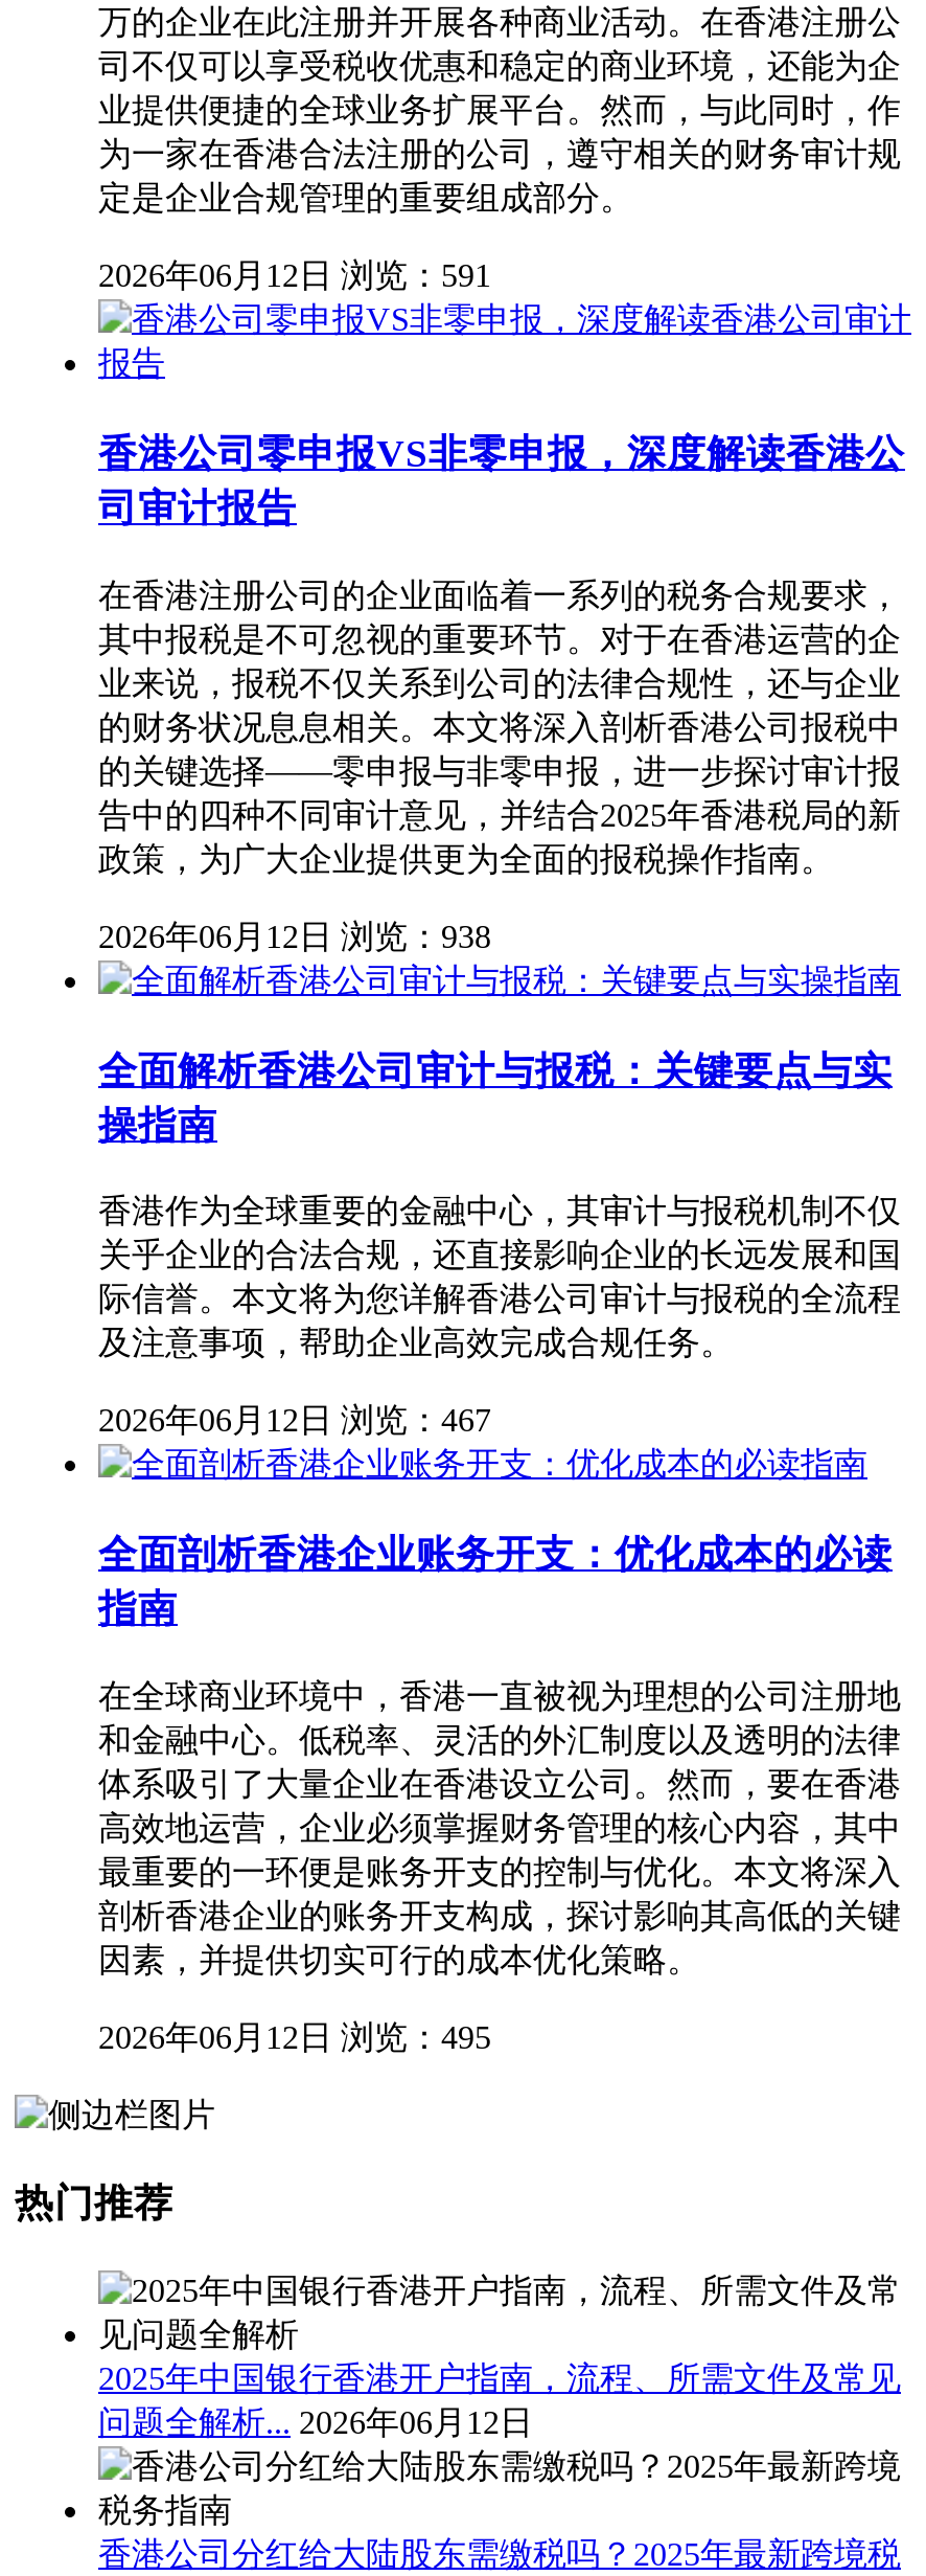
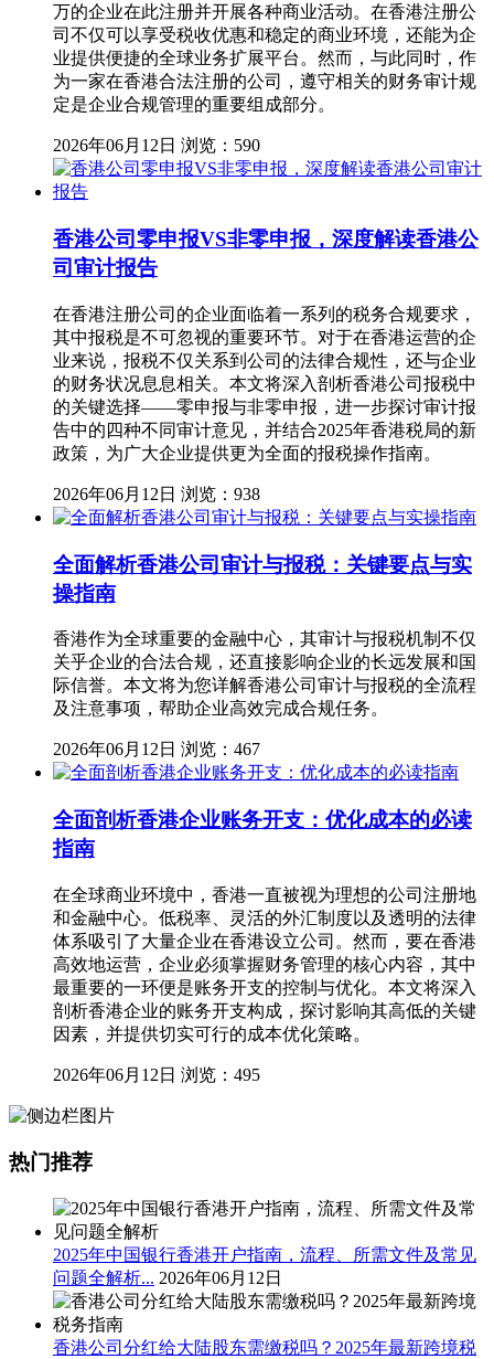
[98,258,491,294] 2026年06月12日 浏览：591 -> [53,136,260,155] 2026年06月12日 浏览：590

